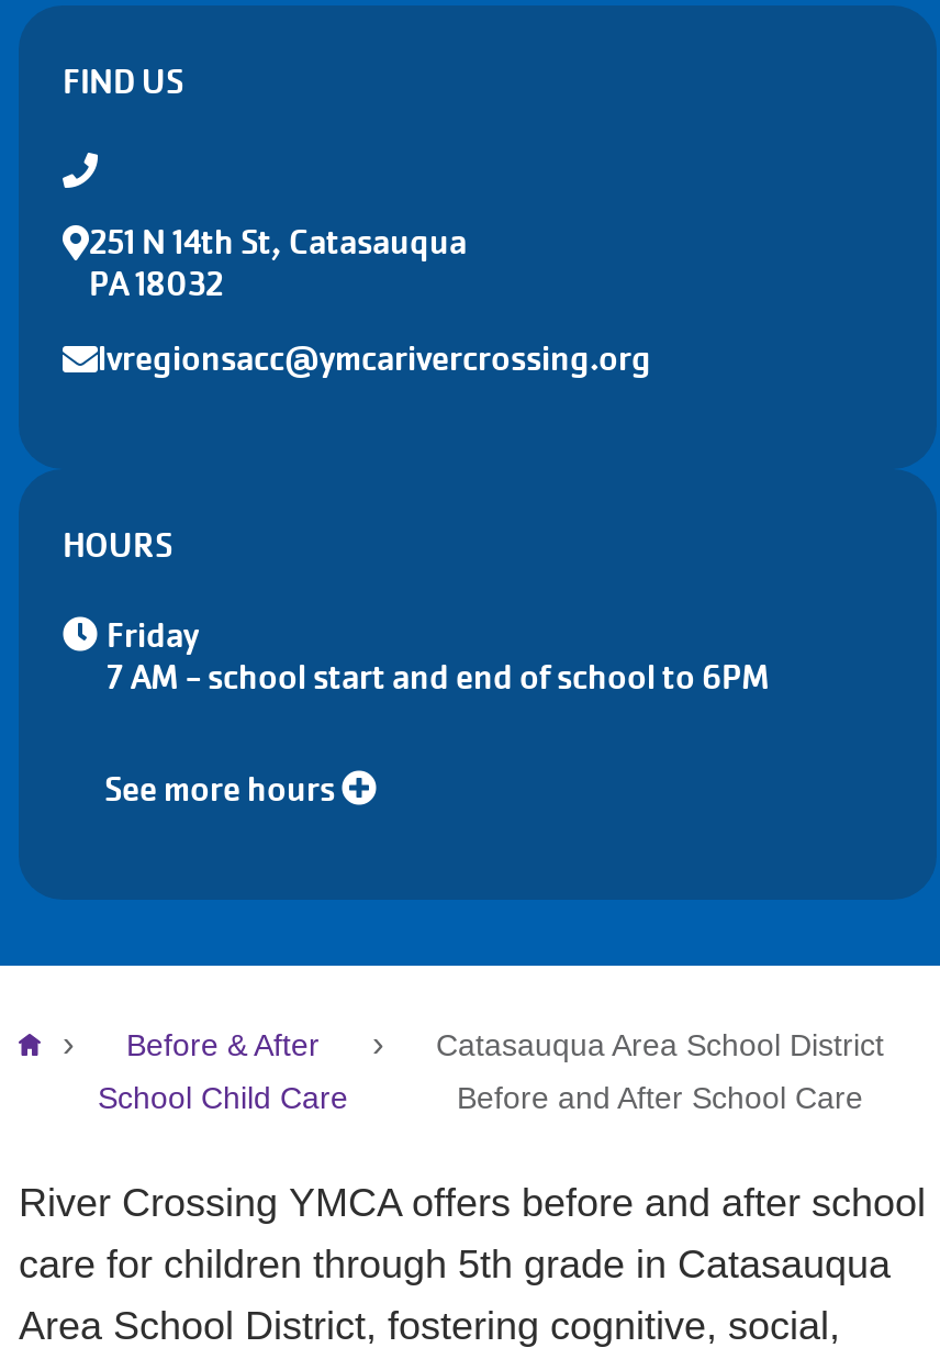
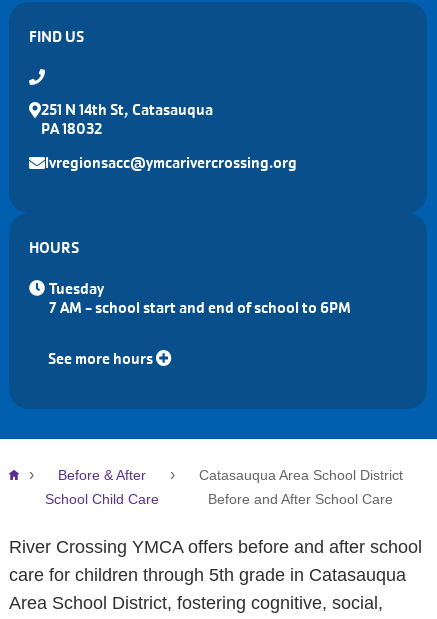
[107,614,199,656] Friday -> [49,279,104,298] Tuesday

